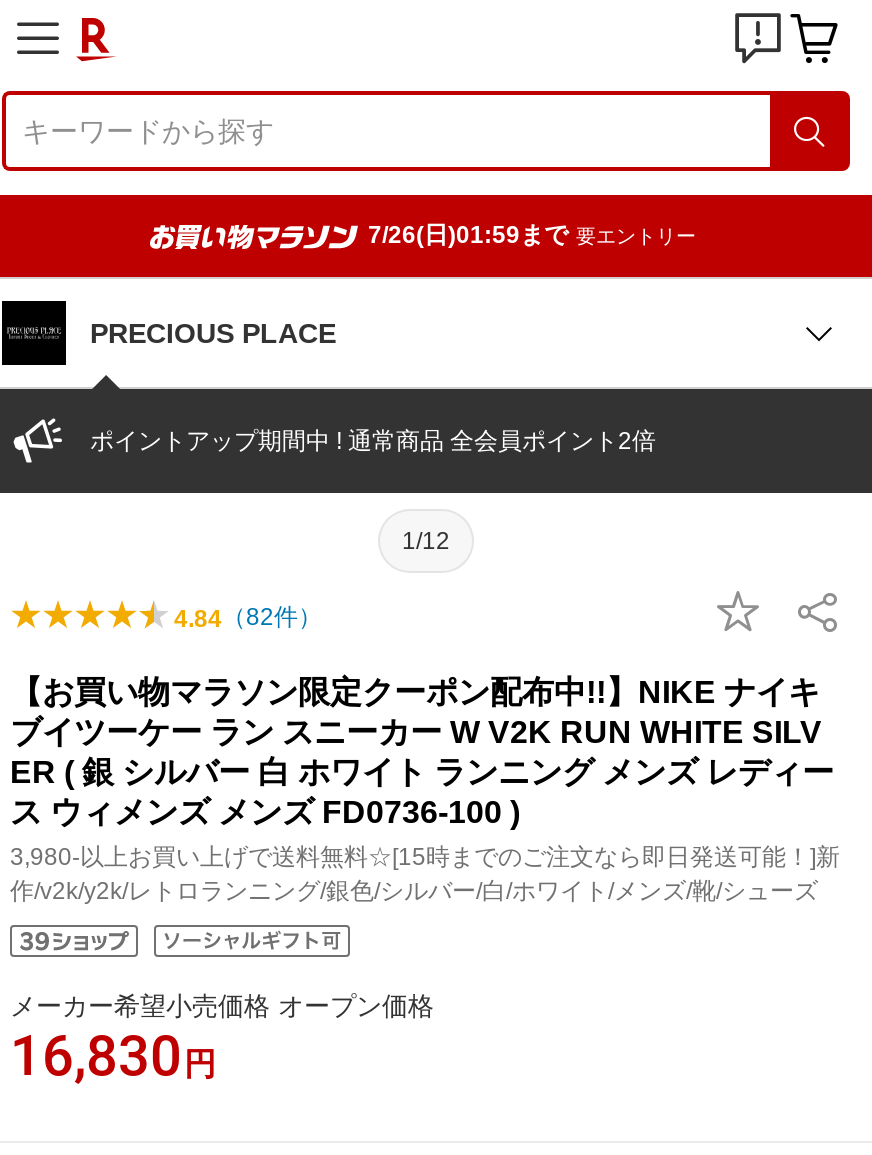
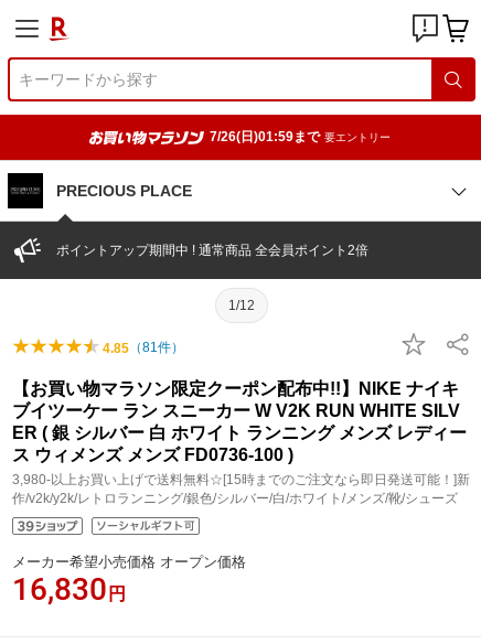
[174,603,322,633] 4.84（82件） -> [103,340,184,356] 4.85（81件）

